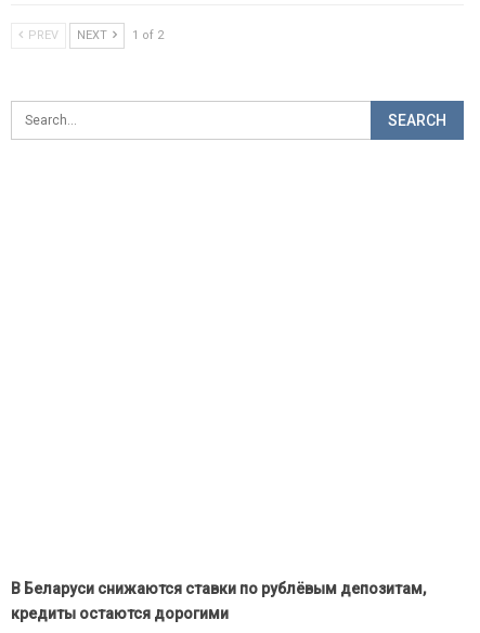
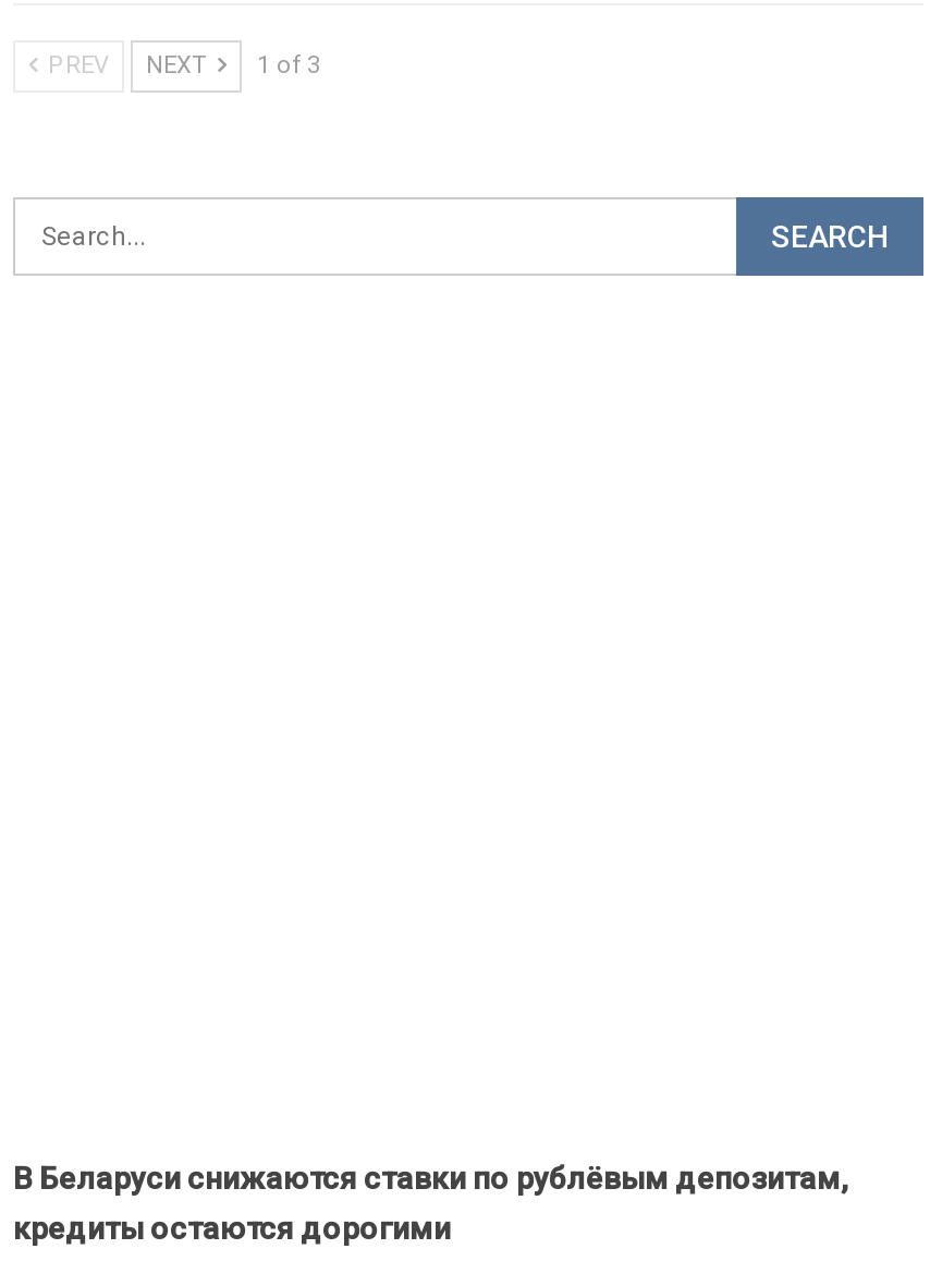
[25,28,164,42] PREV NEXT 1 of 2 -> [41,52,320,80] PREV NEXT 1 of 3

